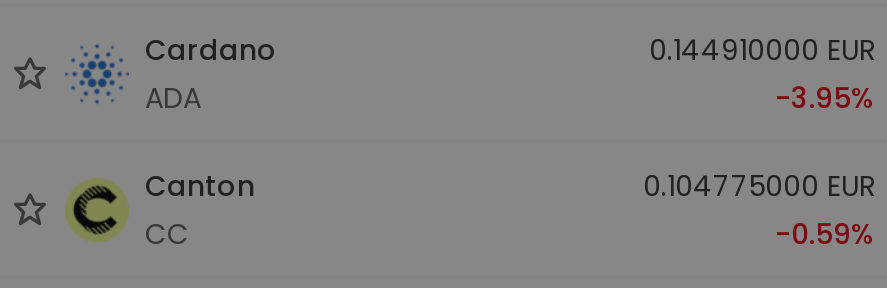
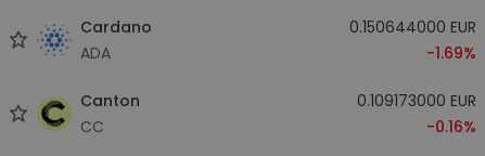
[649,29,875,69] 0.144910000 EUR -> [349,16,476,37] 0.150644000 EUR
[775,77,875,117] -3.95% -> [426,42,476,63] -1.69%
[643,165,875,205] 0.104775000 EUR -> [357,89,476,111] 0.109173000 EUR
[775,213,875,253] -0.59% -> [426,115,476,137] -0.16%

